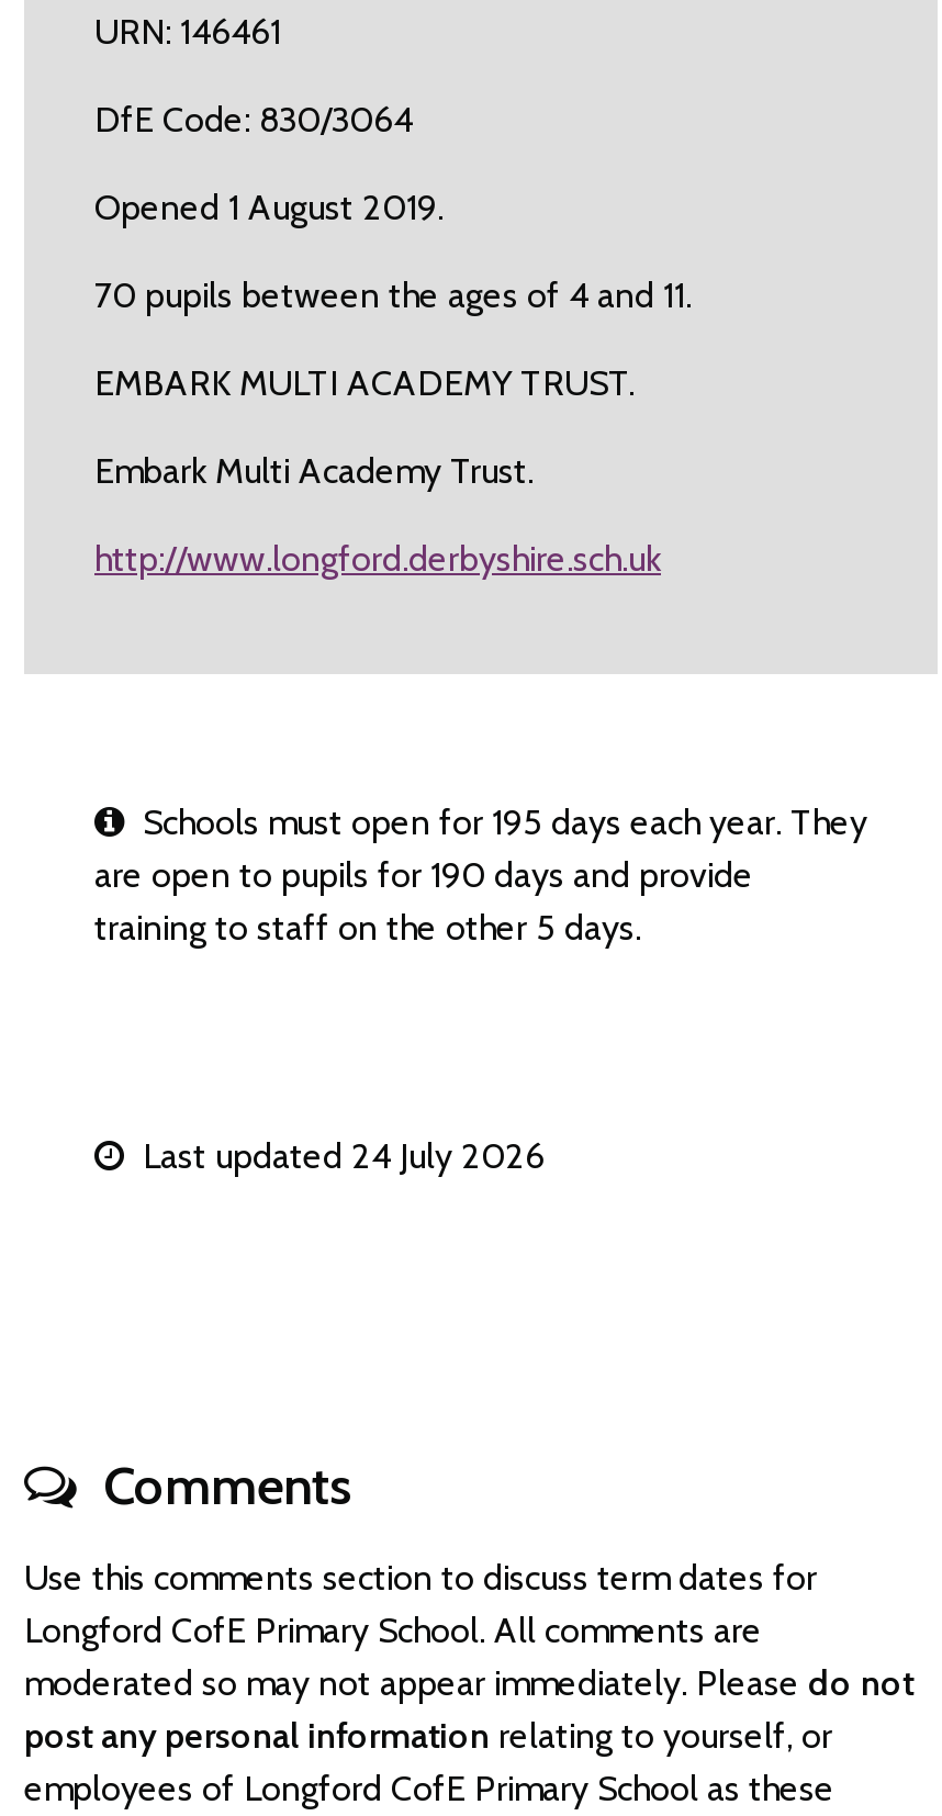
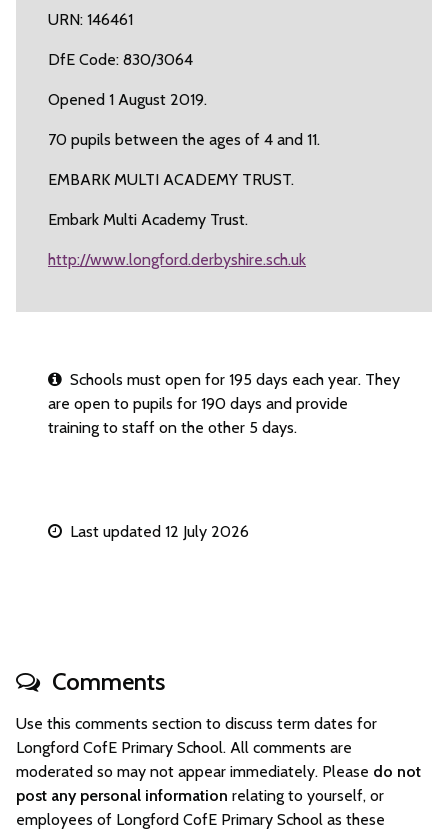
[125,1135,545,1177] Last updated 24 July 2026 -> [62,522,249,541] Last updated 12 July 2026

